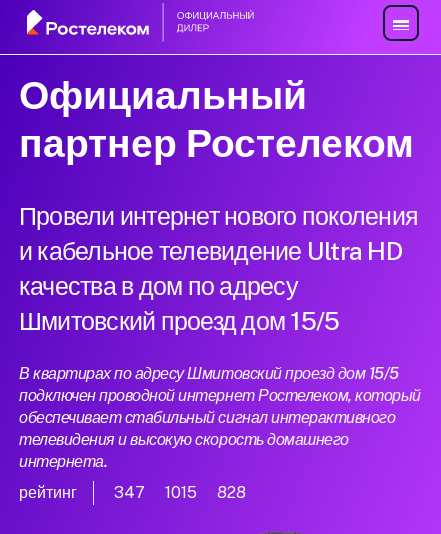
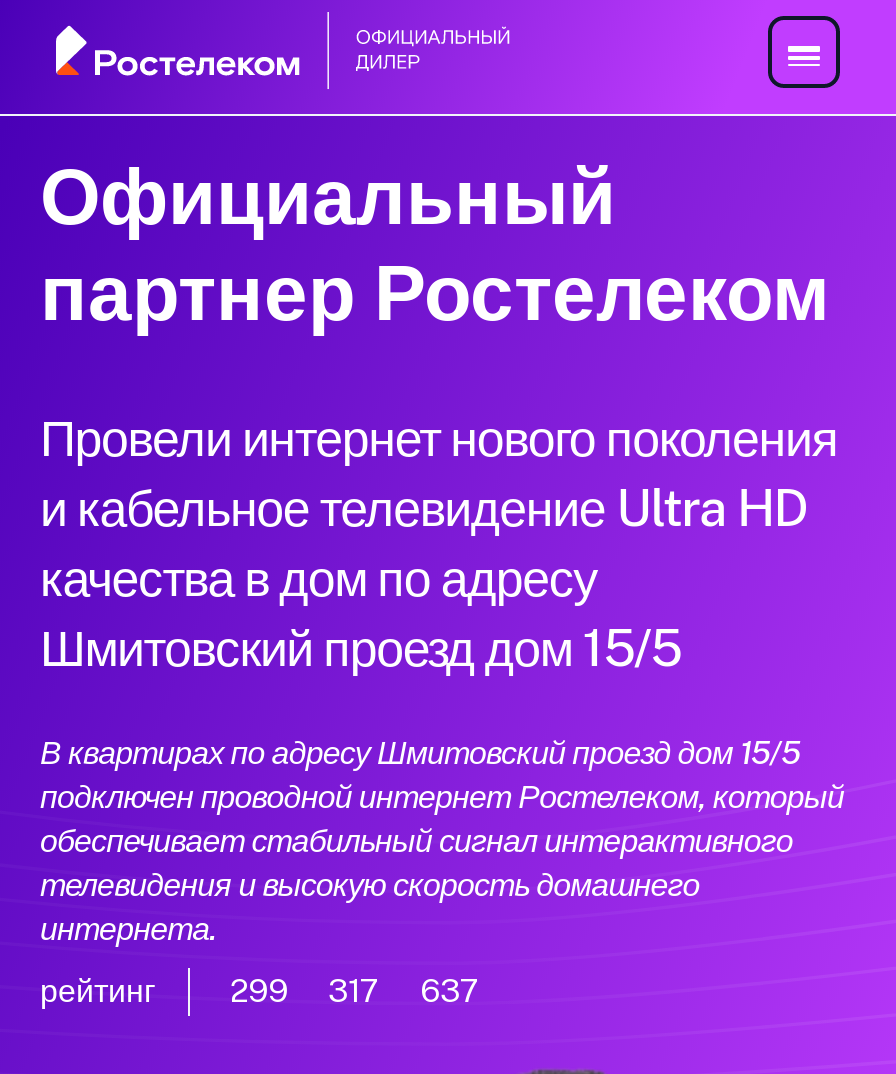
[114,483,145,502] 347 -> [230,973,288,1011] 299
[165,483,197,502] 1015 -> [328,973,380,1011] 317
[217,483,246,502] 828 -> [420,973,480,1011] 637

